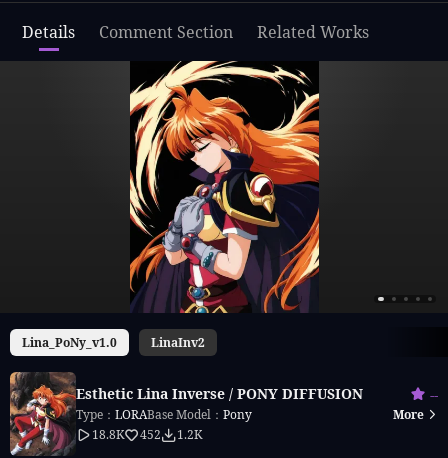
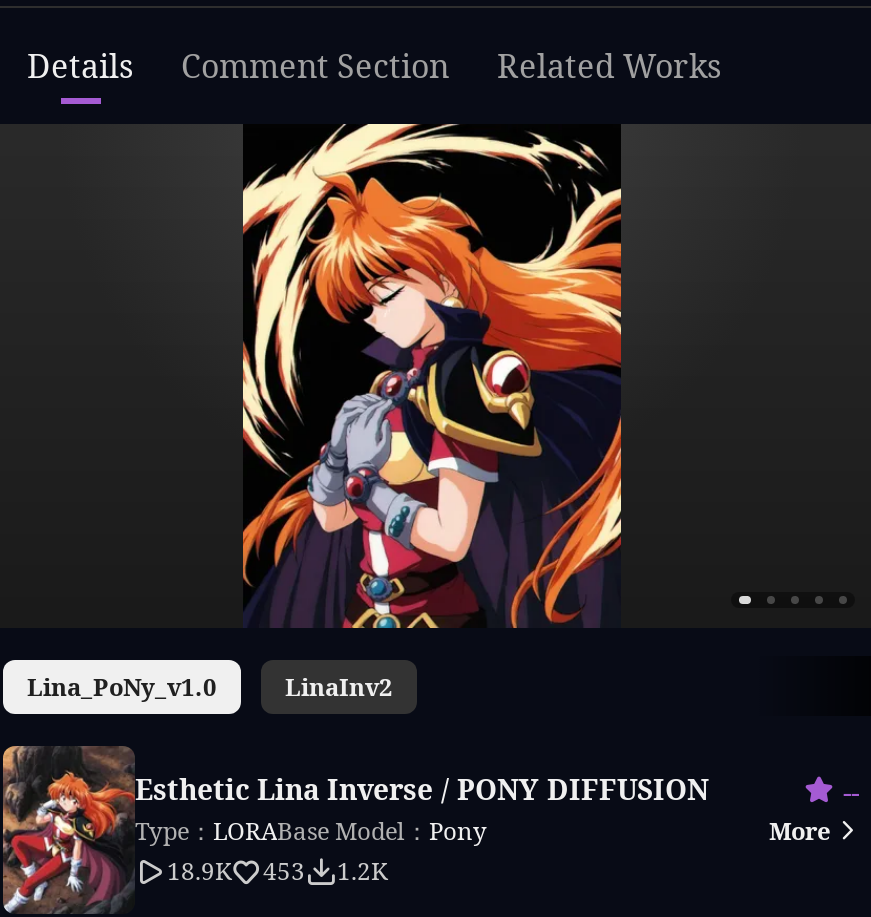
[92,425,161,442] 18.8K | 452 -> [167,853,305,887] 18.9K | 453

